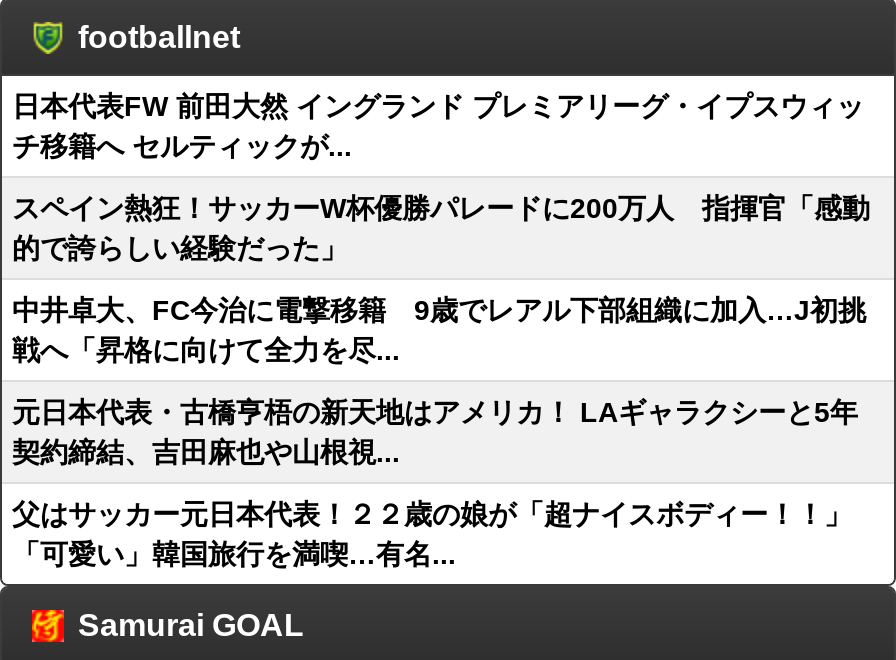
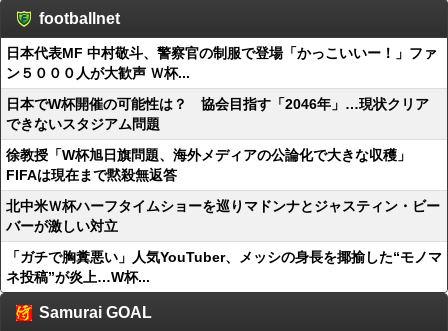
[12,90,864,162] 日本代表FW 前田大然 イングランド プレミアリーグ・イプスウィッ | チ移籍へ セルティックが... -> [6,45,437,81] 日本代表MF 中村敬斗、警察官の制服で登場「かっこいいー！」ファ | ン５０００人が大歓声 Ｗ杯...
[12,192,870,264] スペイン熱狂！サッカーW杯優勝パレードに200万人 指揮官「感動 | 的で誇らしい経験だった」 -> [6,96,429,132] 日本でW杯開催の可能性は？ 協会目指す「2046年」…現状クリア | できないスタジアム問題
[12,294,866,366] 中井卓大、FC今治に電撃移籍 9歳でレアル下部組織に加入…J初挑 | 戦へ「昇格に向けて全力を尽... -> [6,147,425,183] 徐教授「W杯旭日旗問題、海外メディアの公論化で大きな収穫」 | FIFAは現在まで黙殺無返答
[12,396,858,468] 元日本代表・古橋亨梧の新天地はアメリカ！ LAギャラクシーと5年 | 契約締結、吉田麻也や山根視... -> [6,198,440,234] 北中米Ｗ杯ハーフタイムショーを巡りマドンナとジャスティン・ビー | バーが激しい対立
[12,498,852,570] 父はサッカー元日本代表！２２歳の娘が「超ナイスボディー！！」 | 「可愛い」韓国旅行を満喫…有名... -> [6,249,442,285] 「ガチで胸糞悪い」人気YouTuber、メッシの身長を揶揄した“モノマ | ネ投稿”が炎上…W杯...

